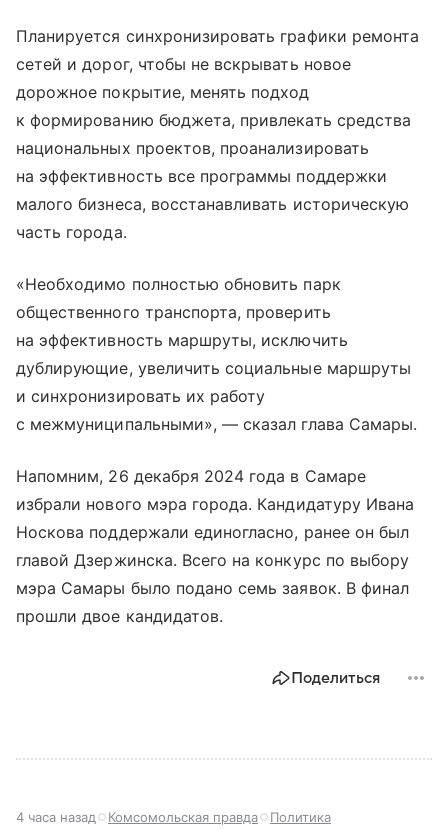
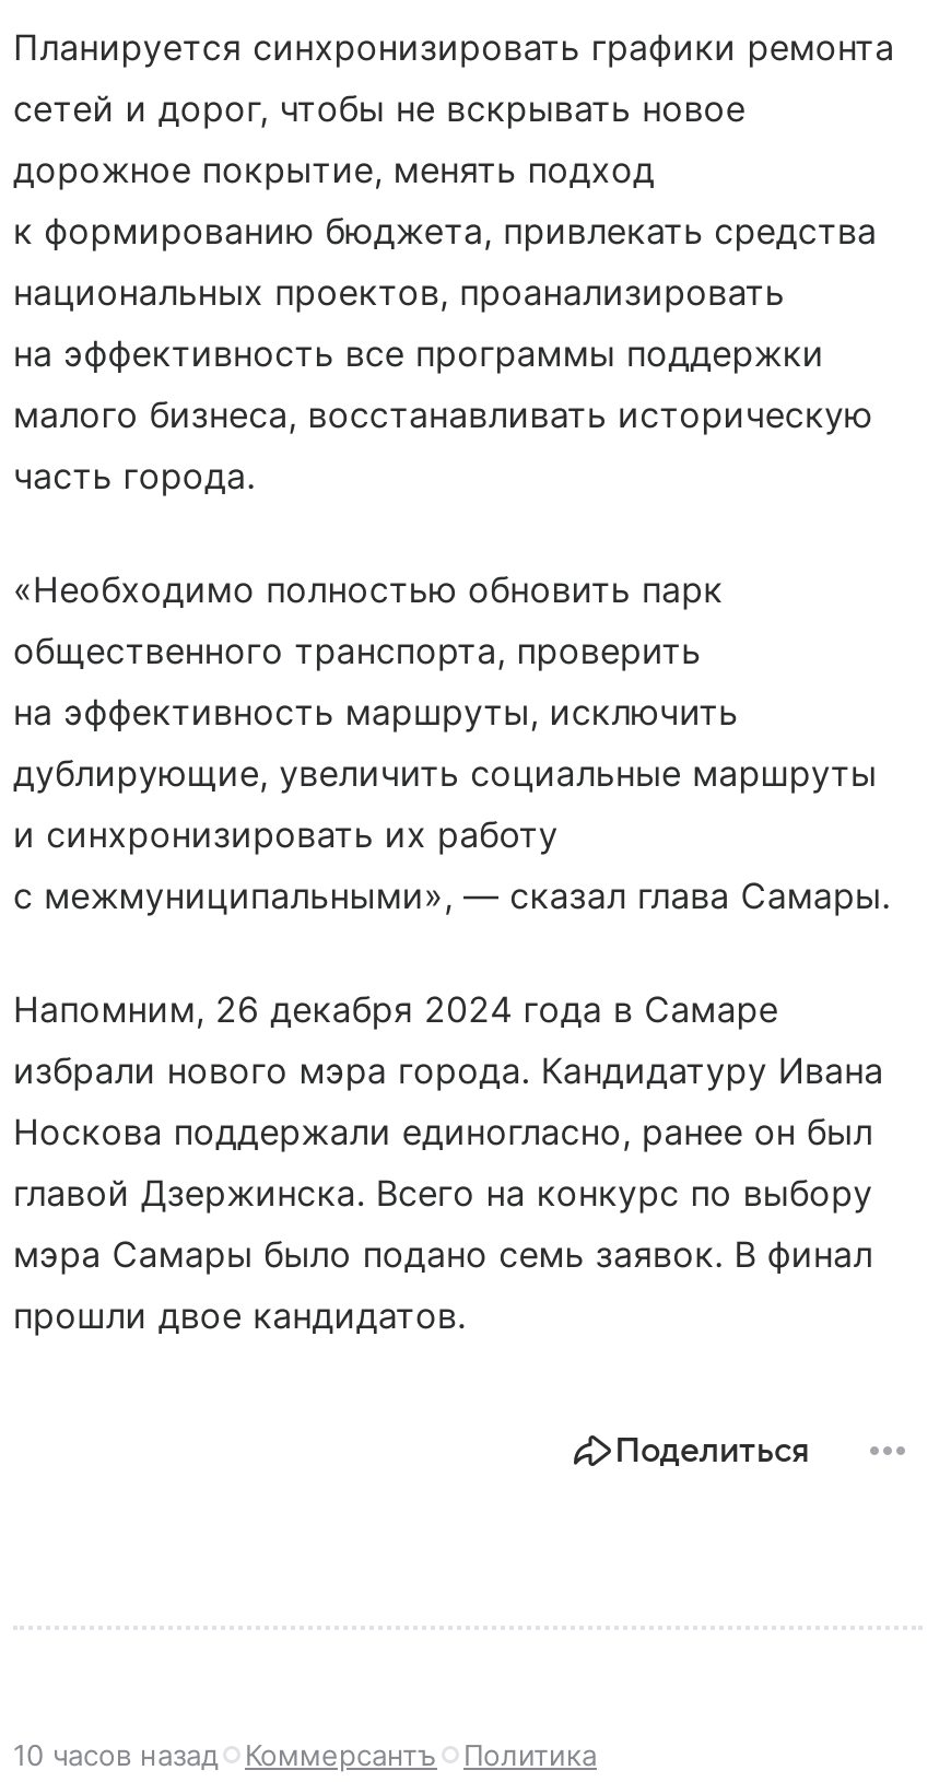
[16,809,258,825] 4 часа назад | Комсомольская правда -> [13,1737,437,1772] 10 часов назад | Коммерсантъ

